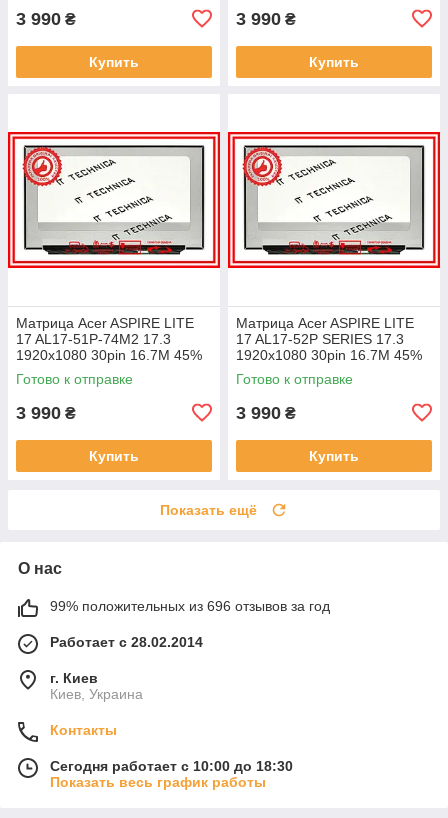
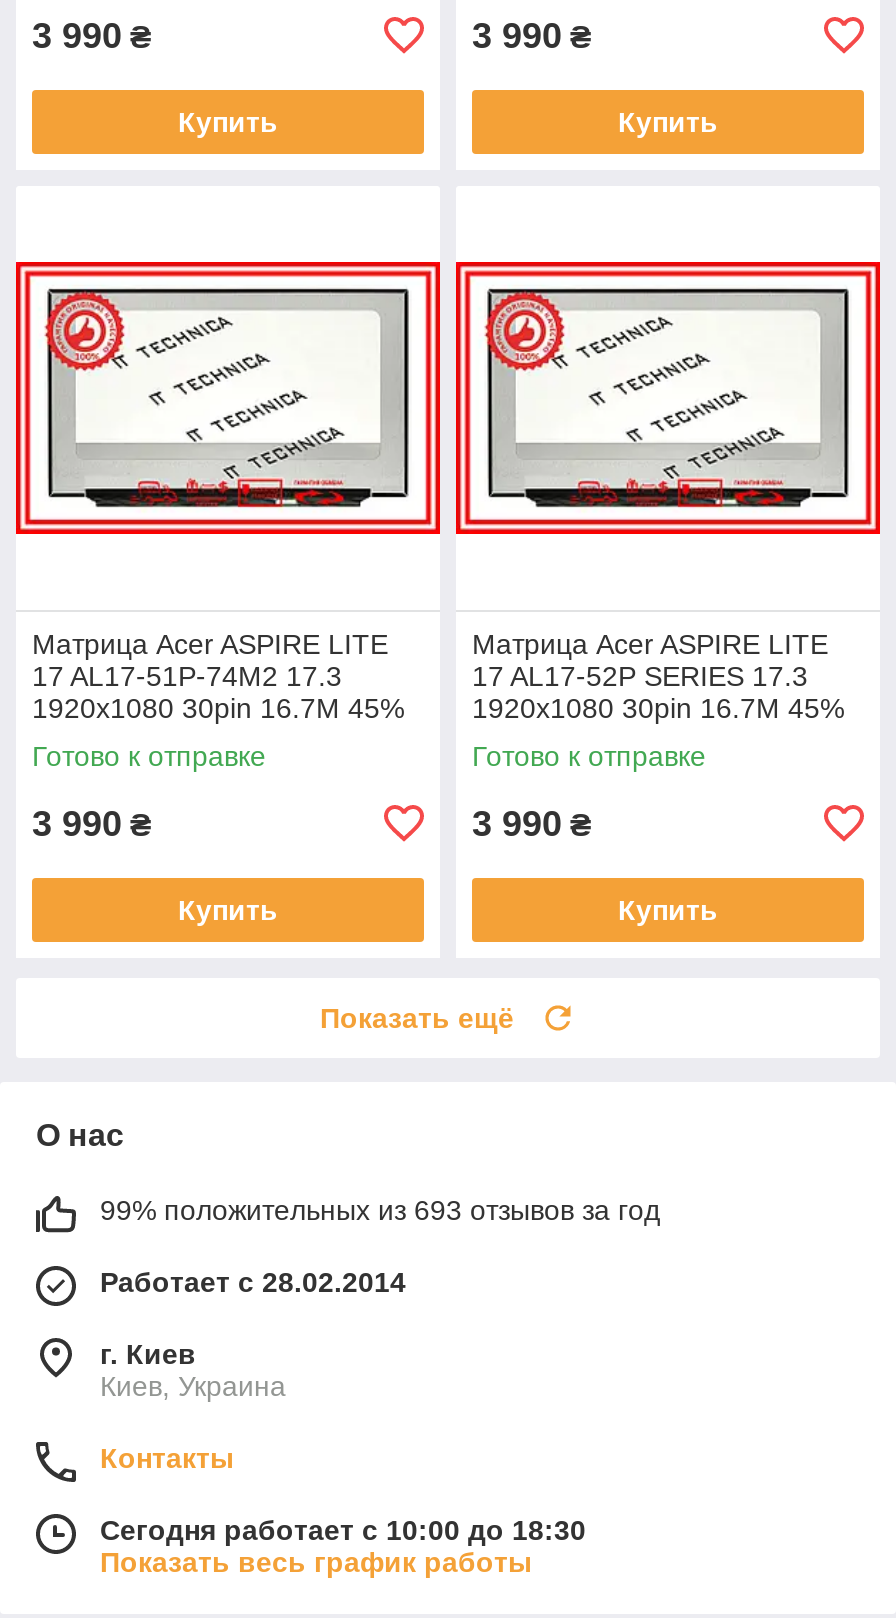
[50,598,330,614] 99% положительных из 696 отзывов за год -> [100,1194,660,1226] 99% положительных из 693 отзывов за год

